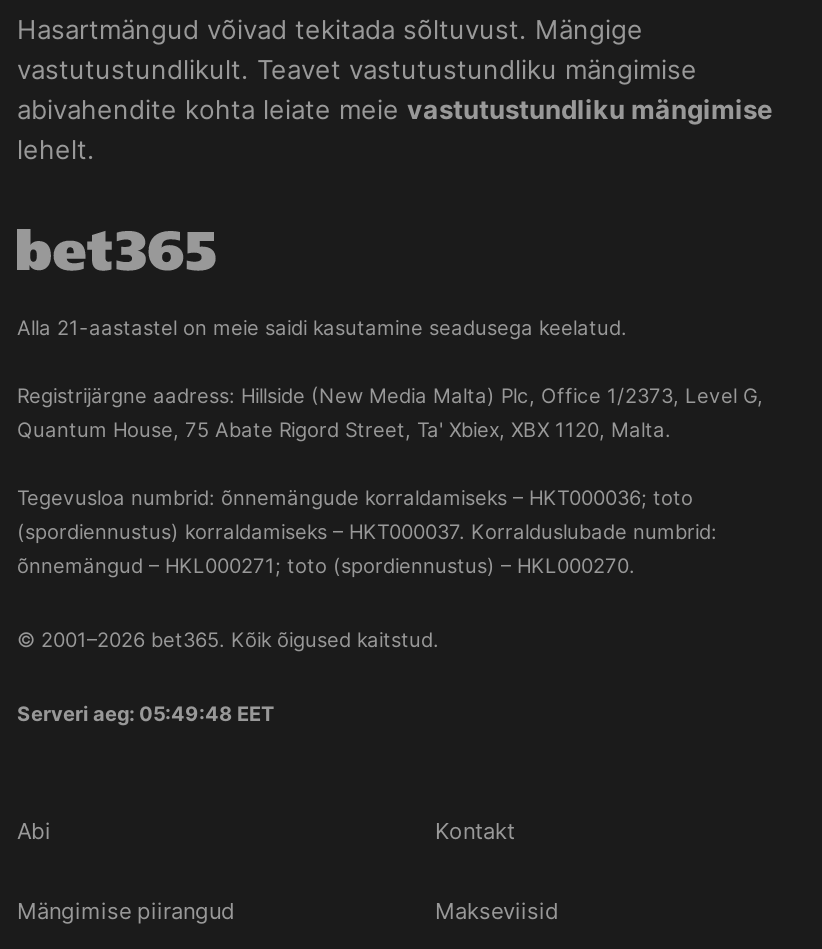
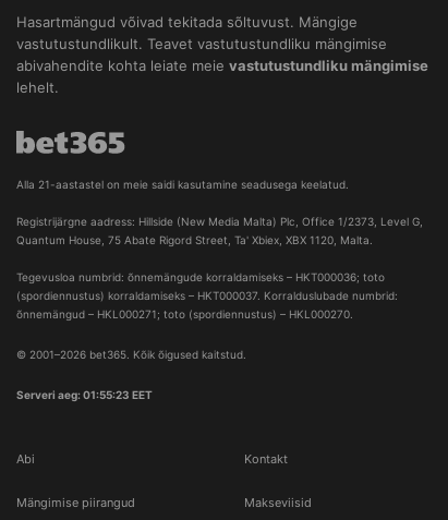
[17,701,275,725] Serveri aeg: 05:49:48 EET -> [16,388,153,401] Serveri aeg: 01:55:23 EET

